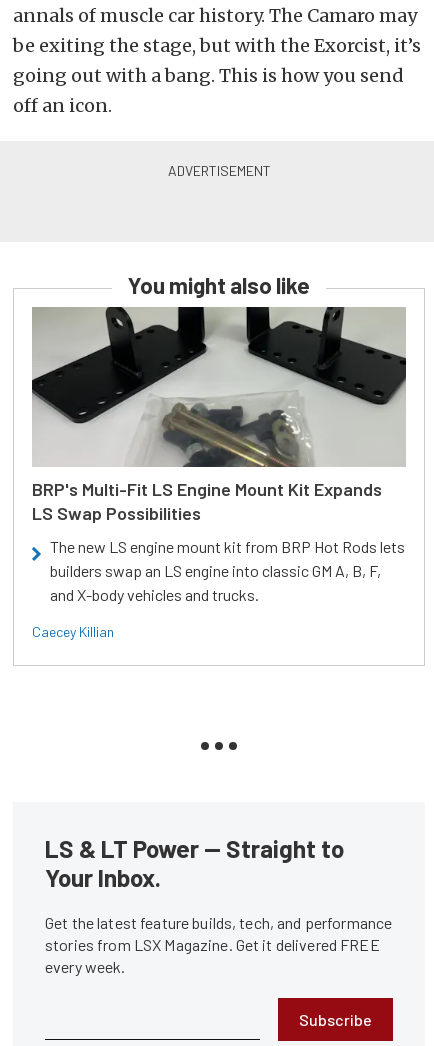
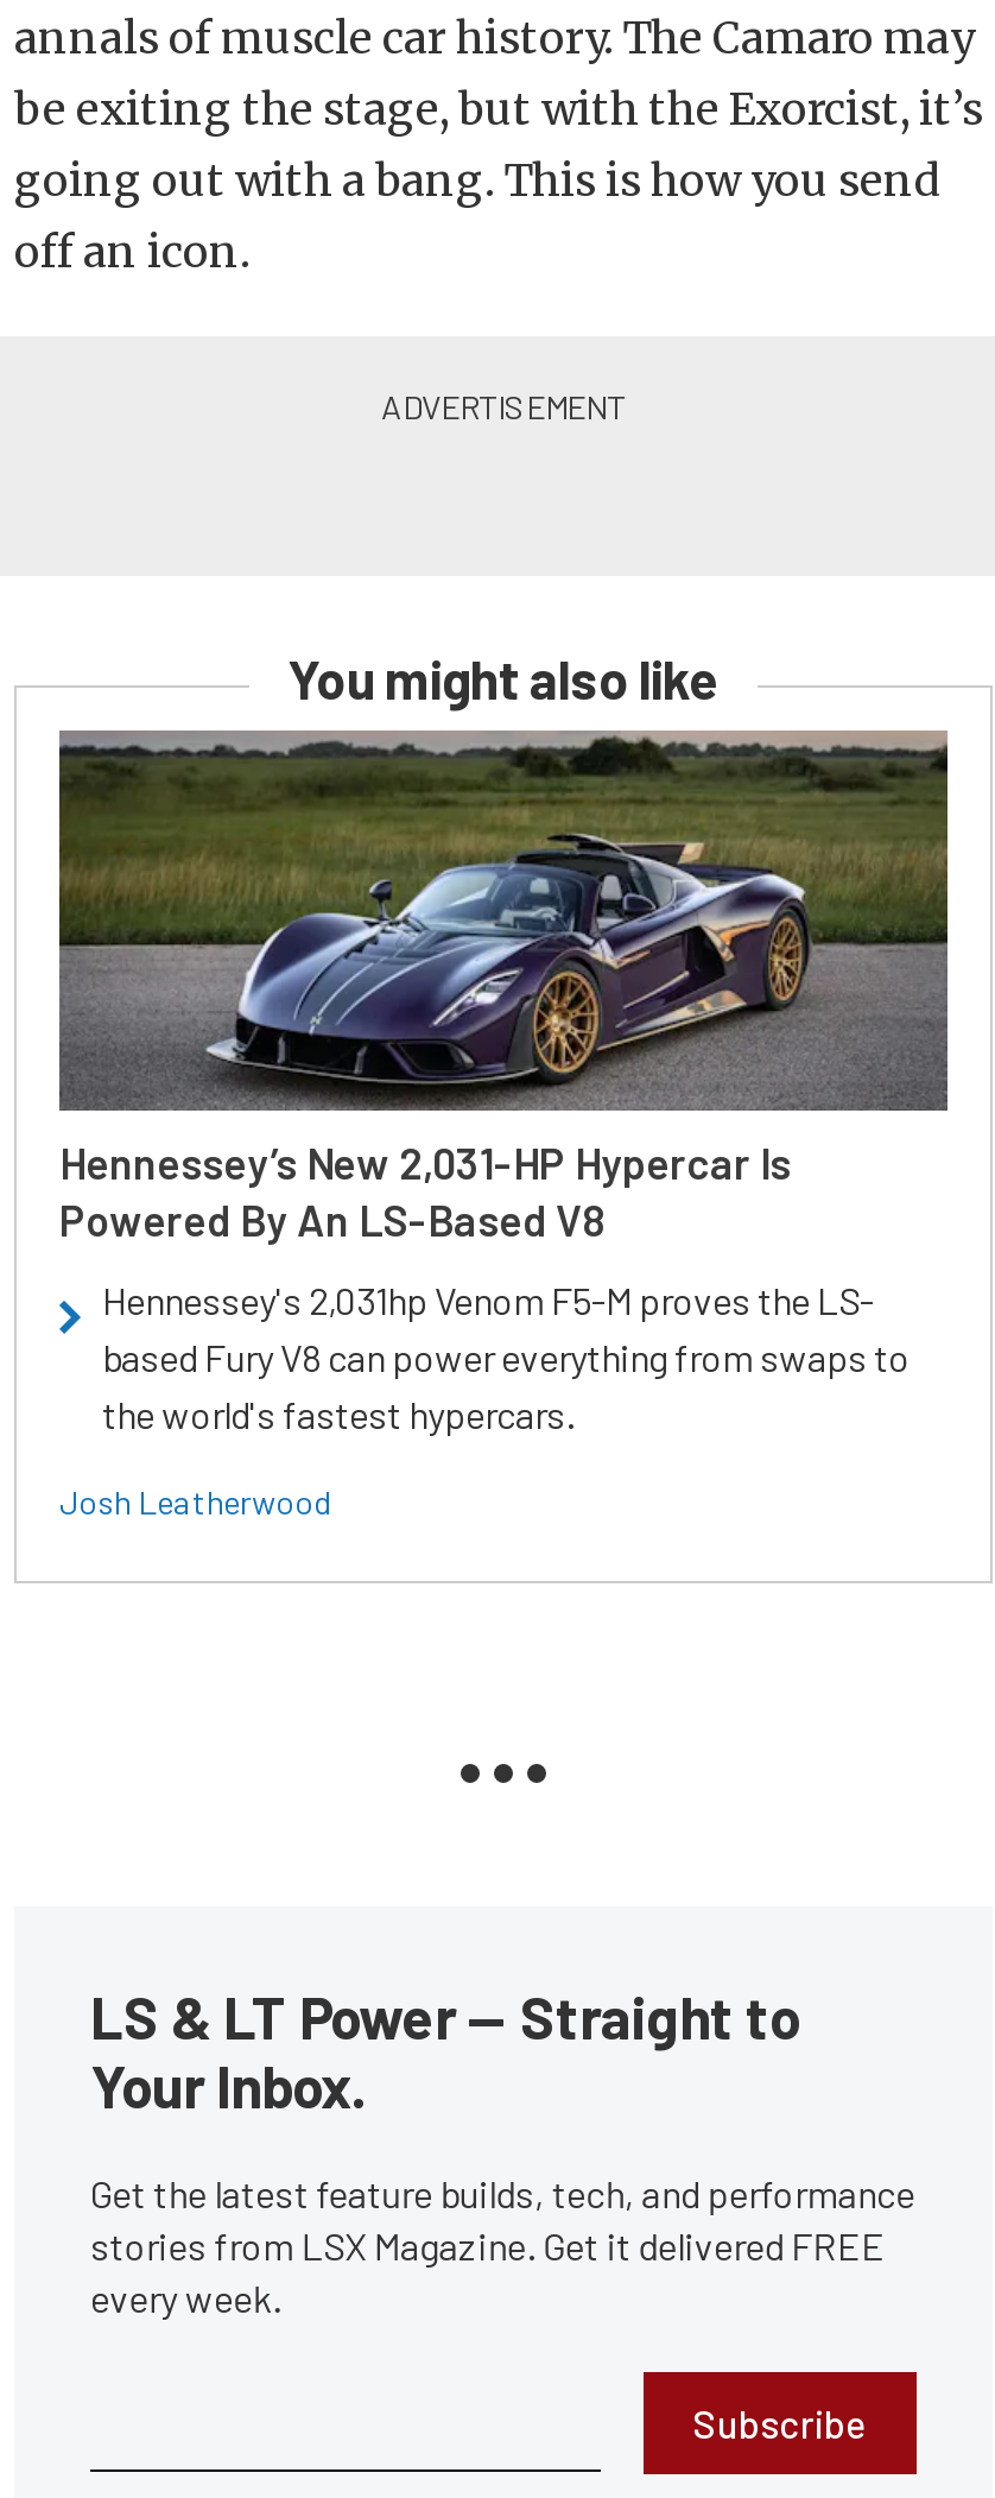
[32,306,406,524] [image] | BRP's Multi-Fit LS Engine Mount Kit Expands | LS Swap Possibilities -> [59,729,948,1245] [image] | Hennessey’s New 2,031-HP Hypercar Is | Powered By An LS-Based V8
[50,537,405,604] The new LS engine mount kit from BRP Hot Rods lets | builders swap an LS engine into classic GM A, B, F, | and X-body vehicles and trucks. -> [102,1276,910,1435] Hennessey's 2,031hp Venom F5-M proves the LS- | based Fury V8 can power everything from swaps to | the world's fastest hypercars.
[32,623,114,640] Caecey Killian -> [59,1480,332,1520] Josh Leatherwood

